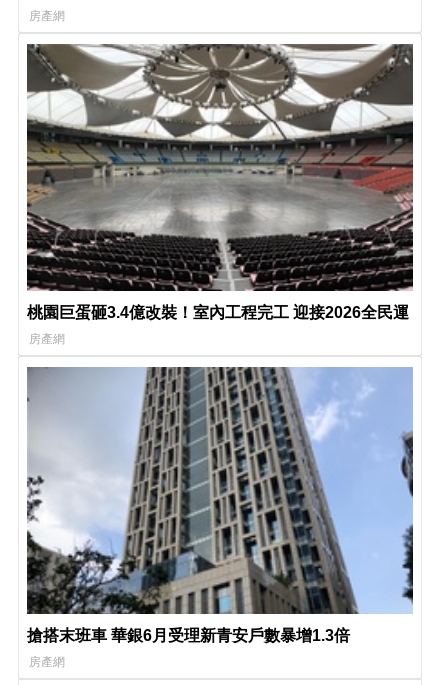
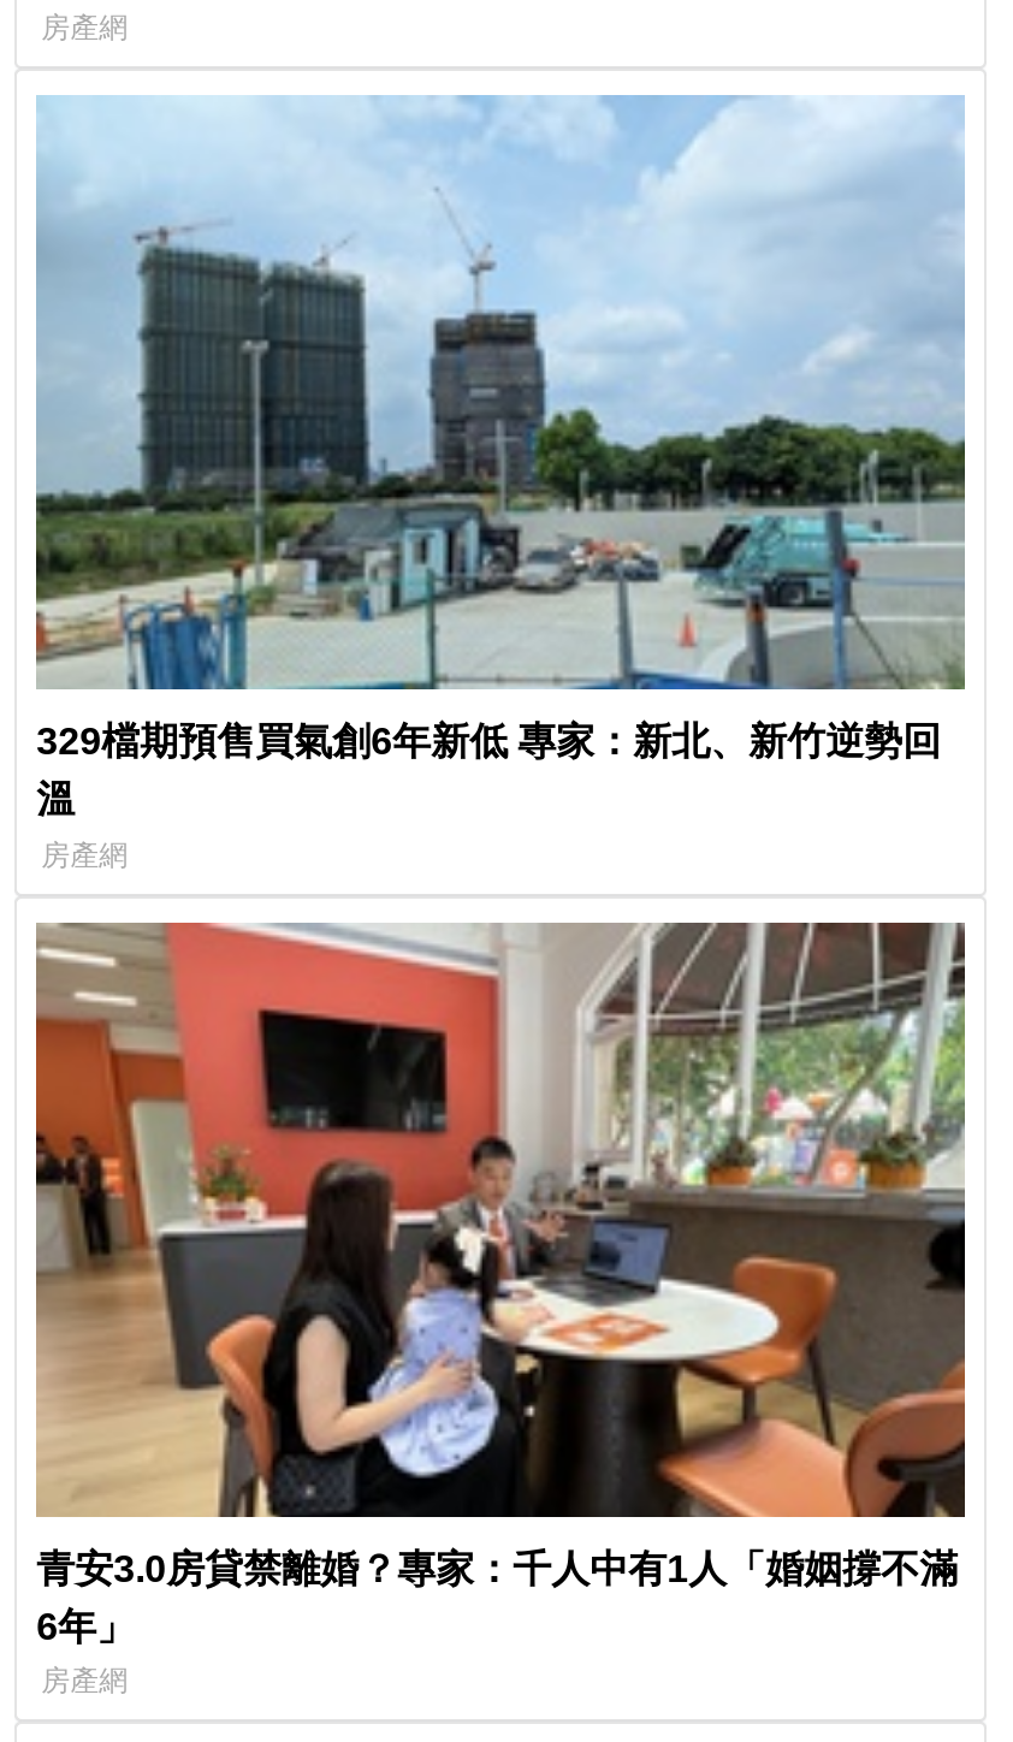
[26,43,414,321] [image] | 桃園巨蛋砸3.4億改裝！室內工程完工 迎接2026全民運 -> [36,94,965,820] [image] | 329檔期預售買氣創6年新低 專家：新北、新竹逆勢回 | 溫
[26,366,414,644] [image] | 搶搭末班車 華銀6月受理新青安戶數暴增1.3倍 -> [34,919,967,1647] [image] | 青安3.0房貸禁離婚？專家：千人中有1人「婚姻撐不滿 | 6年」

